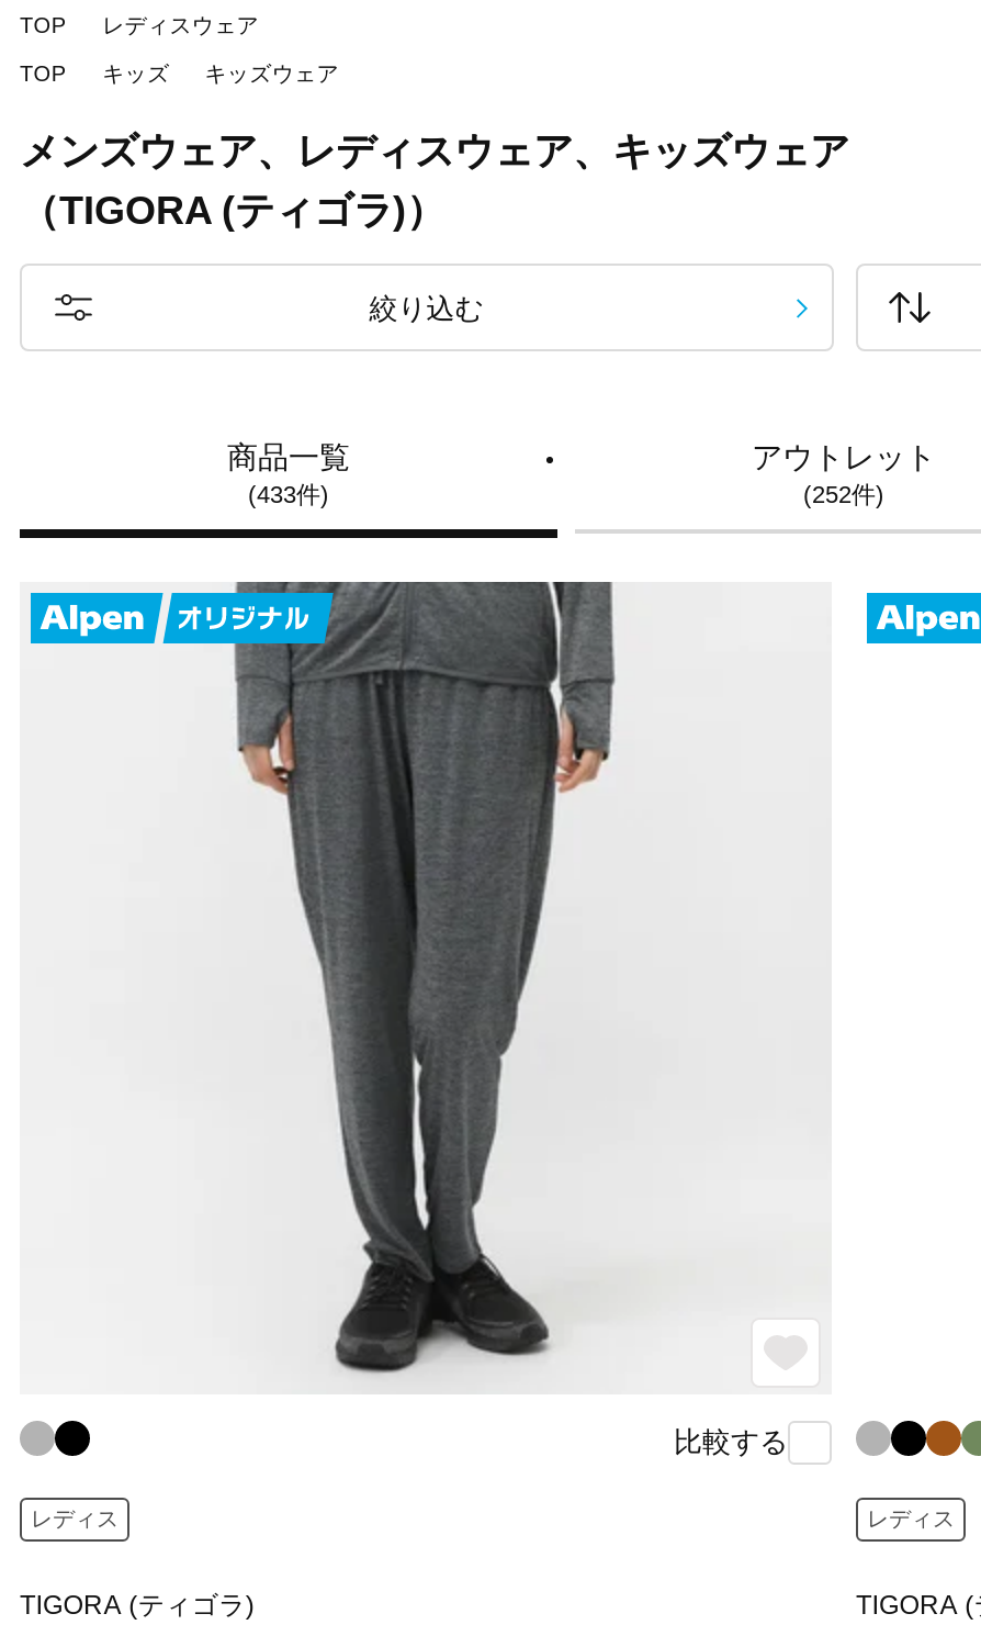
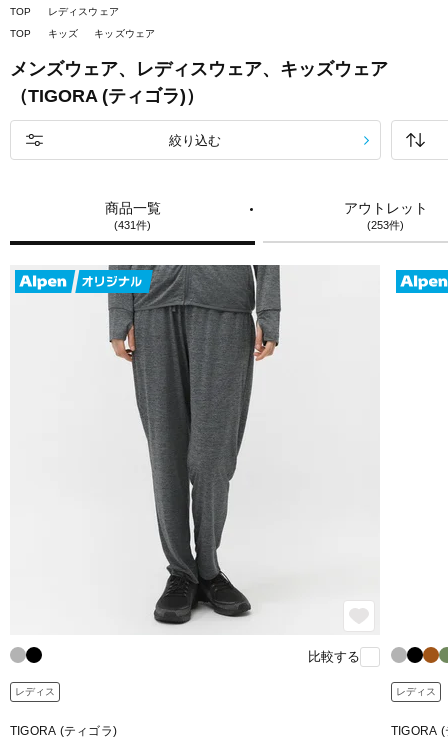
[248,481,329,507] (433件) -> [114,219,151,231] (431件)
[803,481,884,507] (252件) -> [367,219,404,231] (253件)

